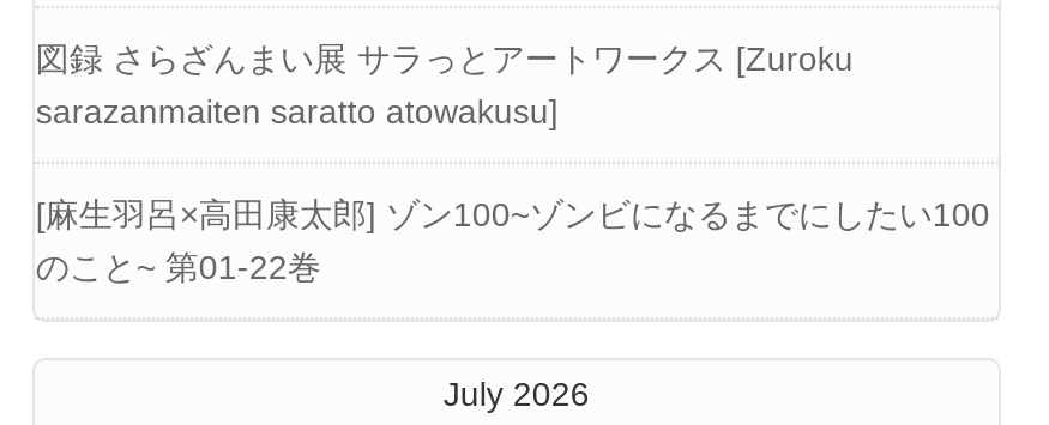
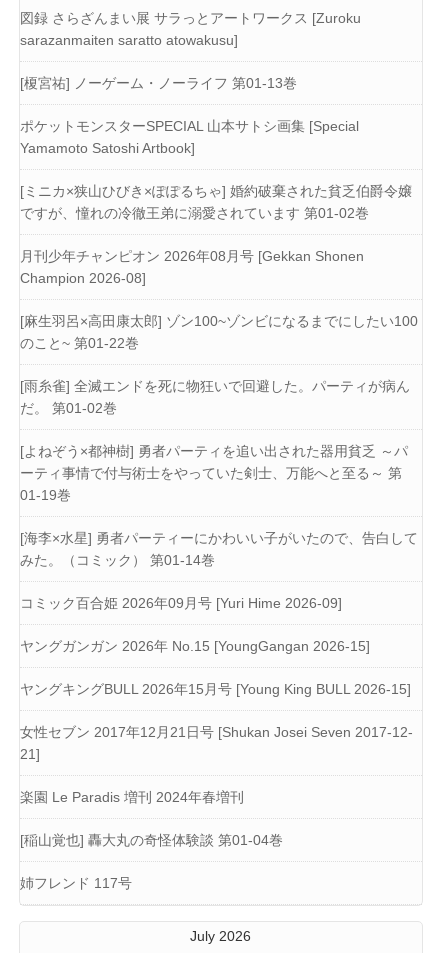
none -> [20,75,412,286] [榎宮祐] ノーゲーム・ノーライフ 第01-13巻 | ポケットモンスターSPECIAL 山本サトシ画集 [Special | Yamamoto Satoshi Artbook] | [ミニカ×狭山ひびき×ぽぽるちゃ] 婚約破棄された貧乏伯爵令嬢 | ですが、憧れの冷徹王弟に溺愛されています 第01-02巻 | 月刊少年チャンピオン 2026年08月号 [Gekkan Shonen | Champion 2026-08]
none -> [20,378,418,891] [雨糸雀] 全滅エンドを死に物狂いで回避した。パーティが病ん | だ。 第01-02巻 | [よねぞう×都神樹] 勇者パーティを追い出された器用貧乏 ～パ | ーティ事情で付与術士をやっていた剣士、万能へと至る～ 第 | 01-19巻 | [海李×水星] 勇者パーティーにかわいい子がいたので、告白して | みた。（コミック） 第01-14巻 | コミック百合姫 2026年09月号 [Yuri Hime 2026-09] | ヤングガンガン 2026年 No.15 [YoungGangan 2026-15] | ヤングキングBULL 2026年15月号 [Young King BULL 2026-15] | 女性セブン 2017年12月21日号 [Shukan Josei Seven 2017-12- | 21] | 楽園 Le Paradis 増刊 2024年春増刊 | [稲山覚也] 轟大丸の奇怪体験談 第01-04巻 | 姉フレンド 117号

